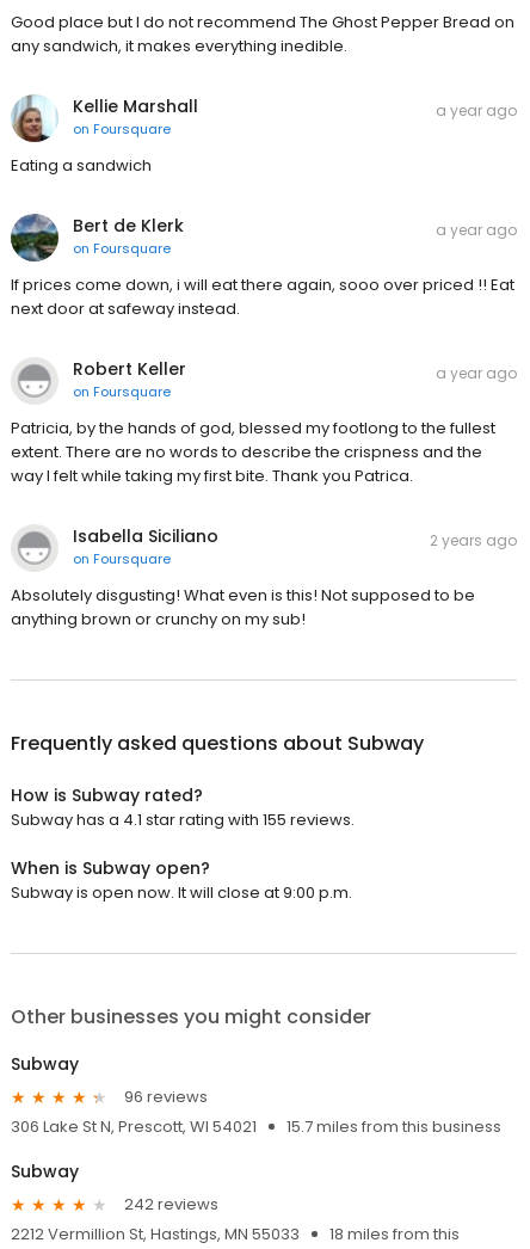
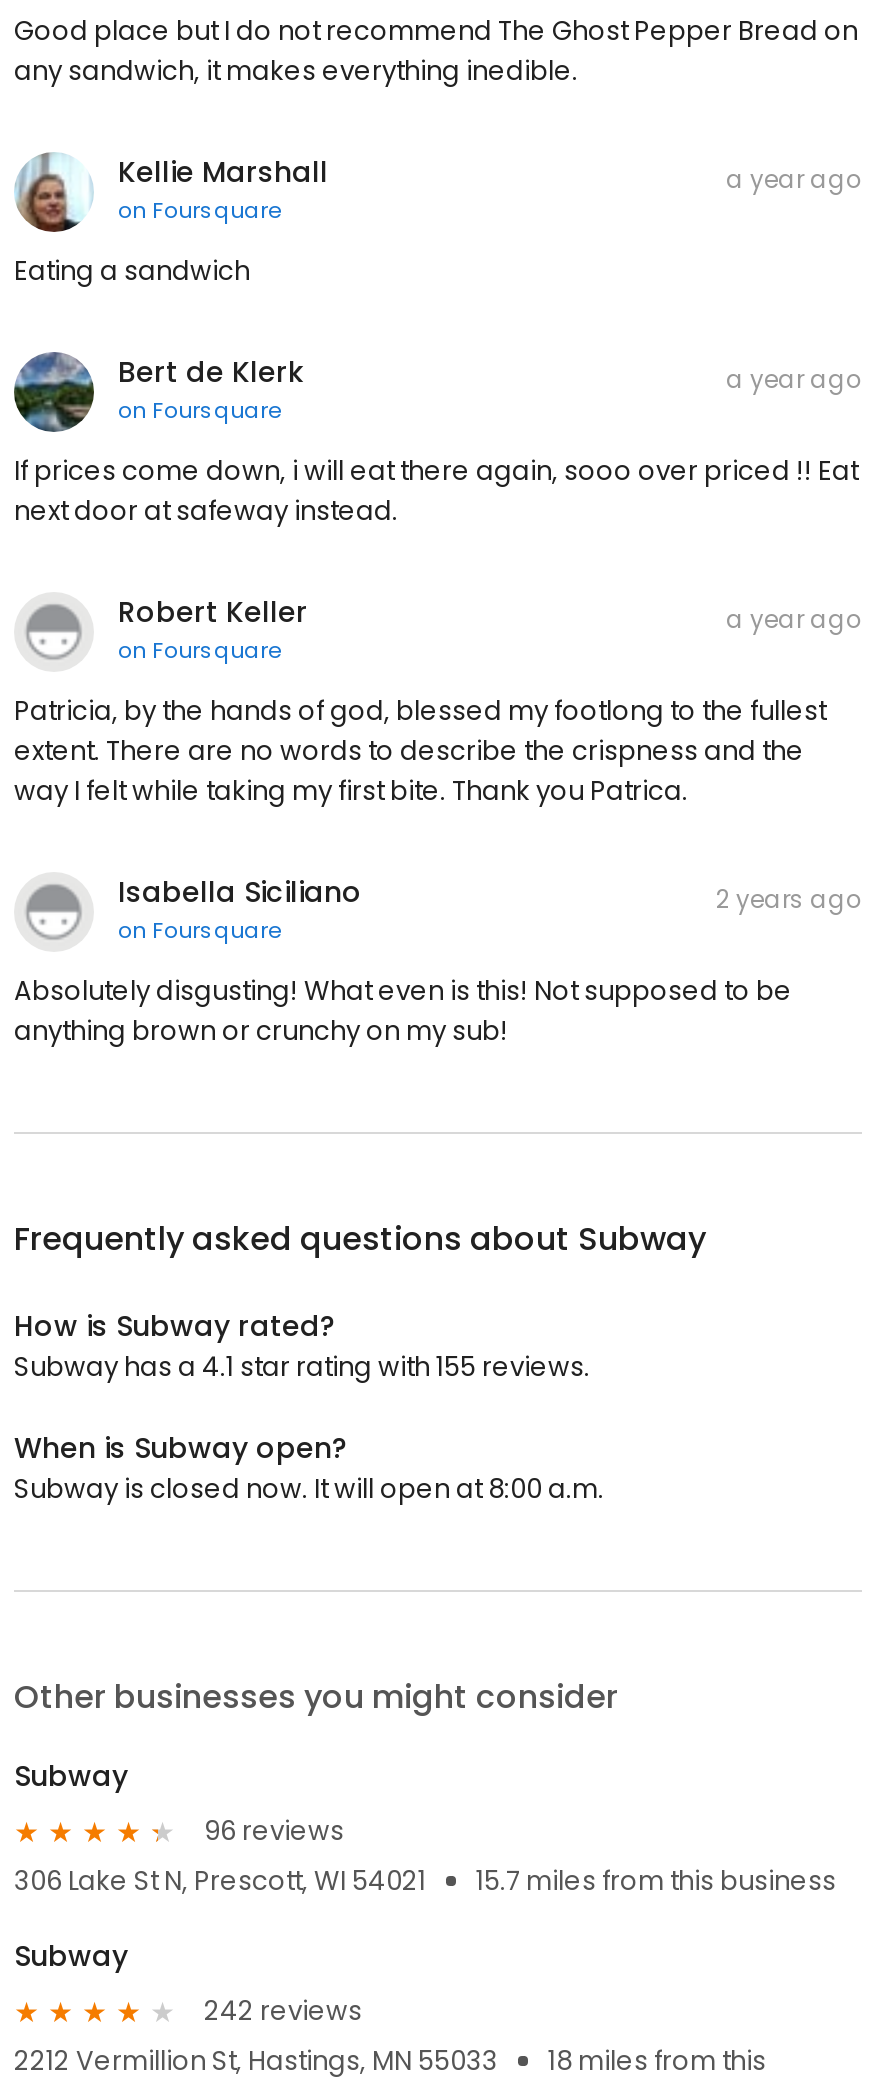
[11,881,352,904] Subway is open now. It will close at 9:00 p.m. -> [14,1470,604,1508] Subway is closed now. It will open at 8:00 a.m.

